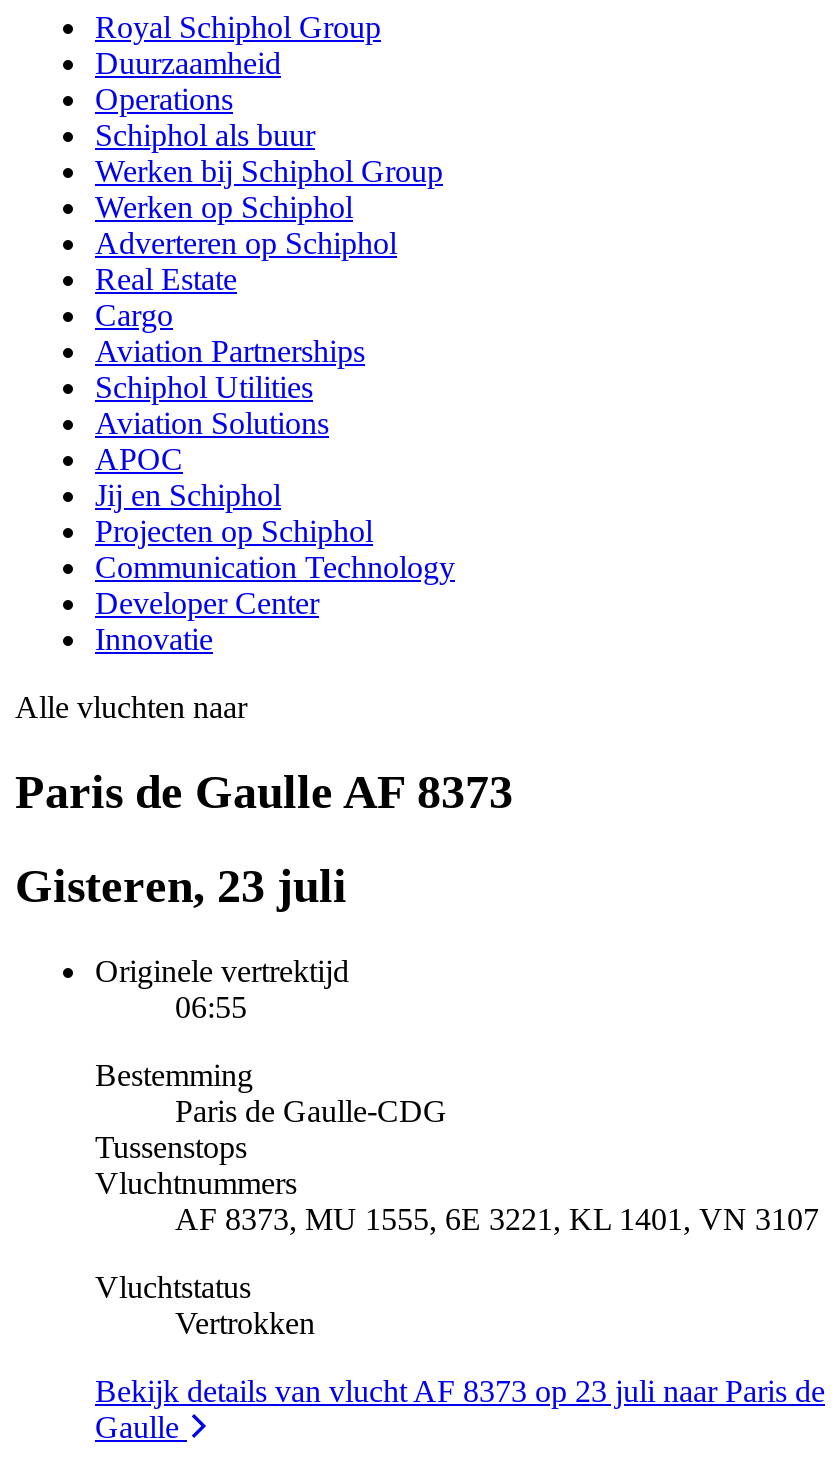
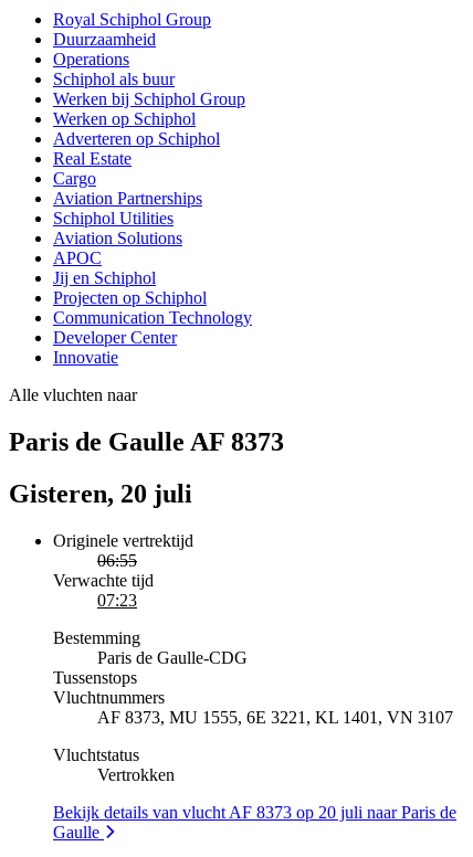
[15,860,347,912] Gisteren, 23 juli -> [9,479,192,508] Gisteren, 20 juli
none -> [53,571,154,609] Verwachte tijd | 07:23
[95,1373,825,1407] Bekijk details van vlucht AF 8373 op 23 juli naar Paris de -> [53,803,456,821] Bekijk details van vlucht AF 8373 op 20 juli naar Paris de

